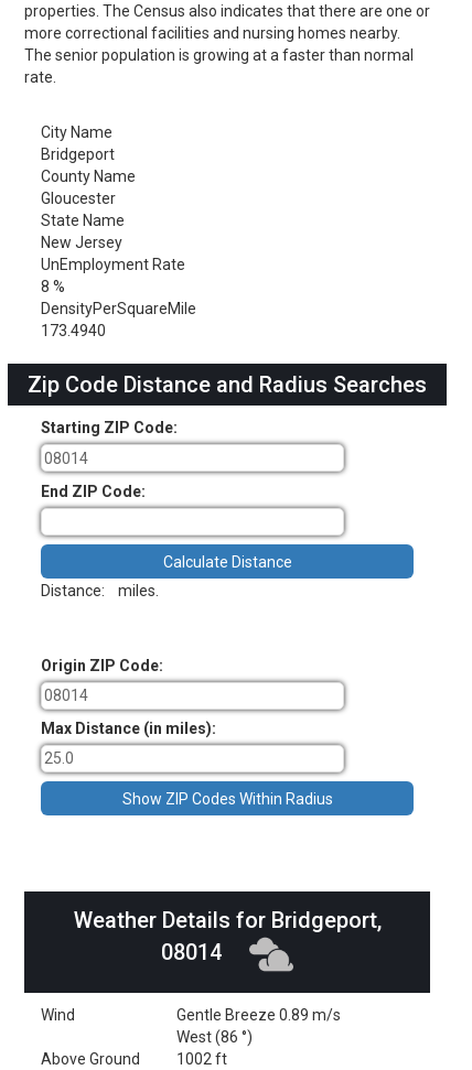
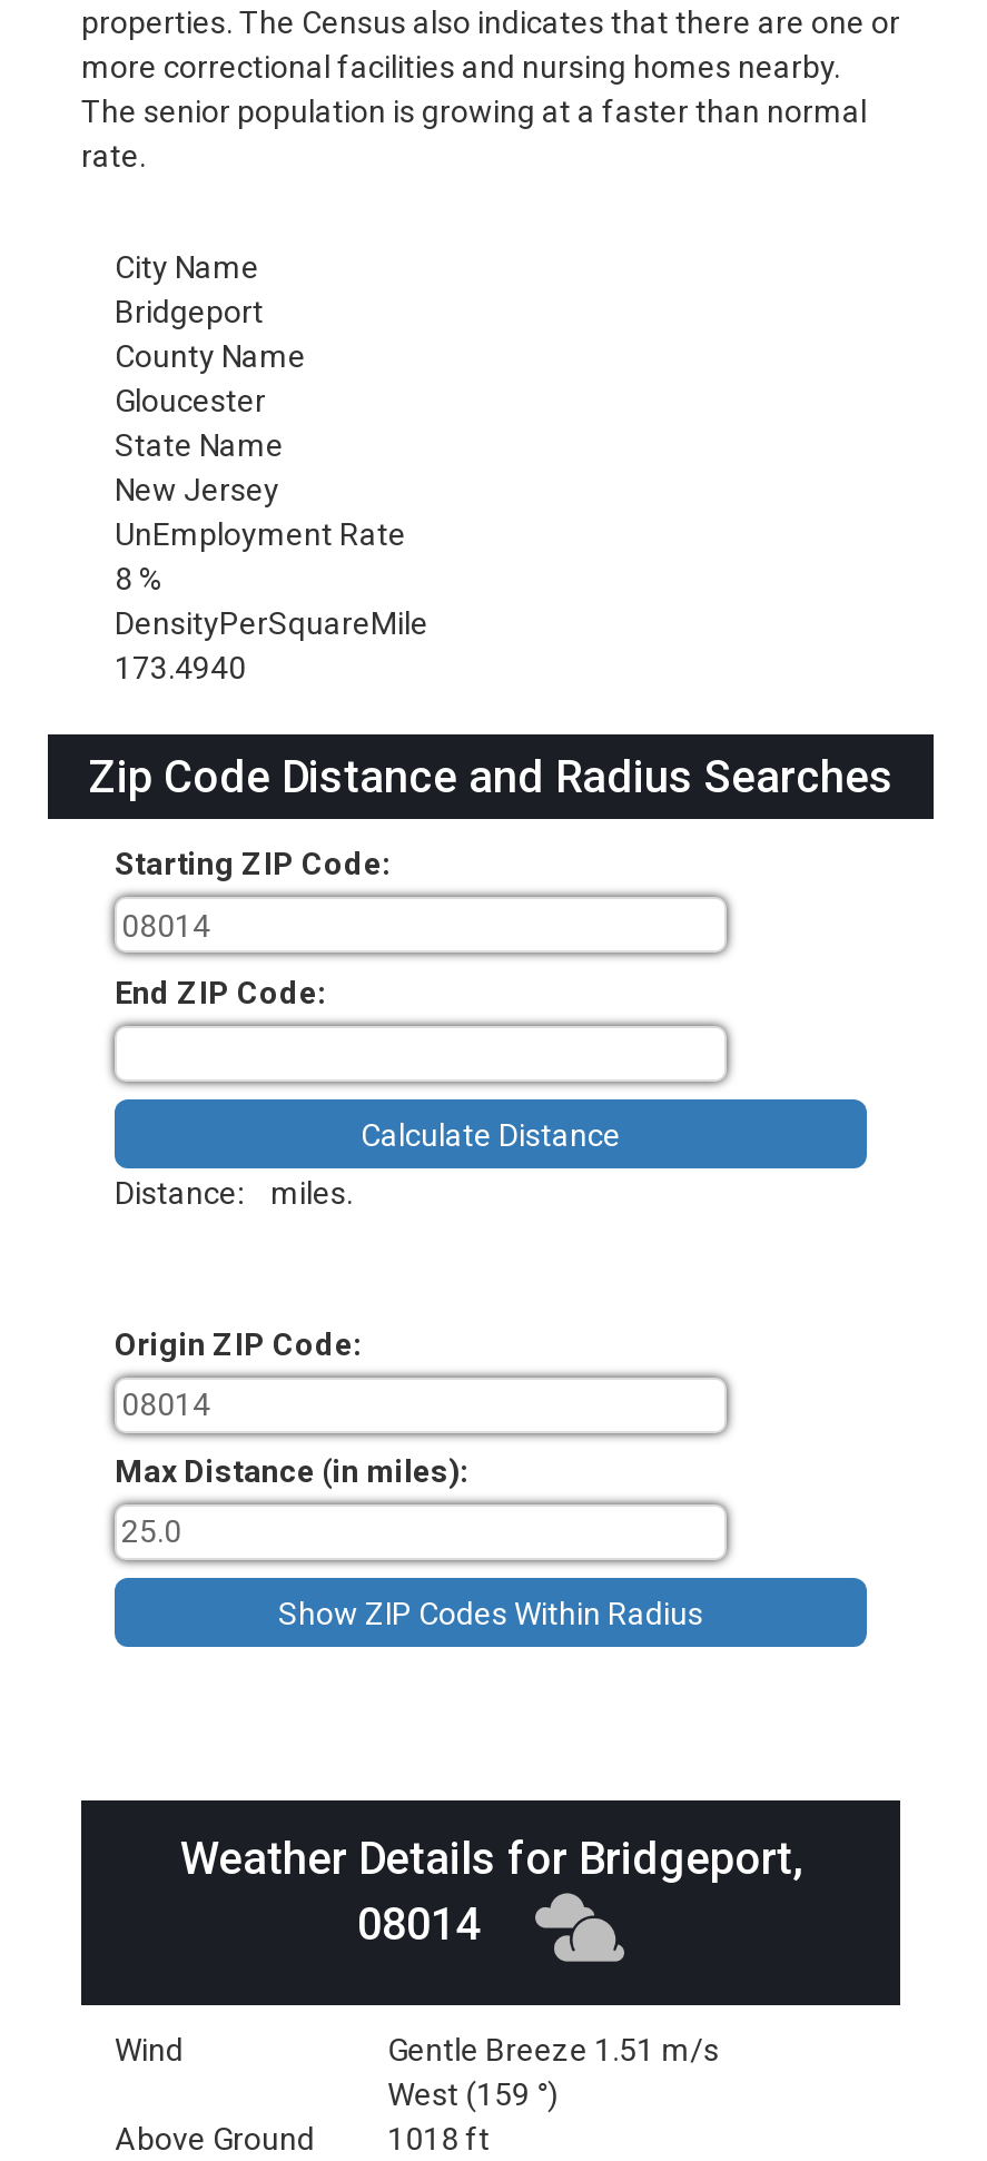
[176,1006,340,1023] Gentle Breeze 0.89 m/s -> [388,2031,719,2067] Gentle Breeze 1.51 m/s
[176,1028,252,1045] West (86 °) -> [388,2076,559,2111] West (159 °)
[176,1050,227,1067] 1002 ft -> [388,2120,490,2156] 1018 ft

